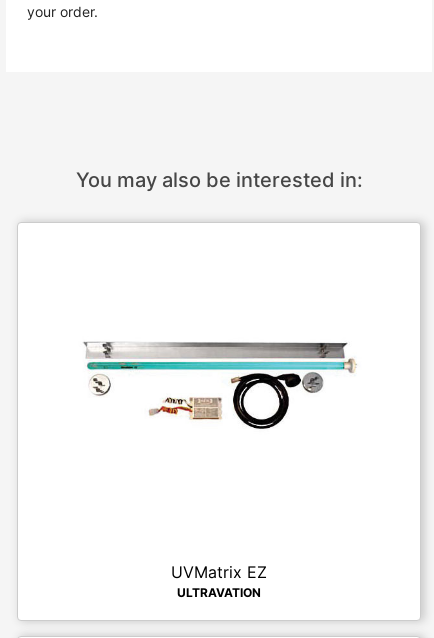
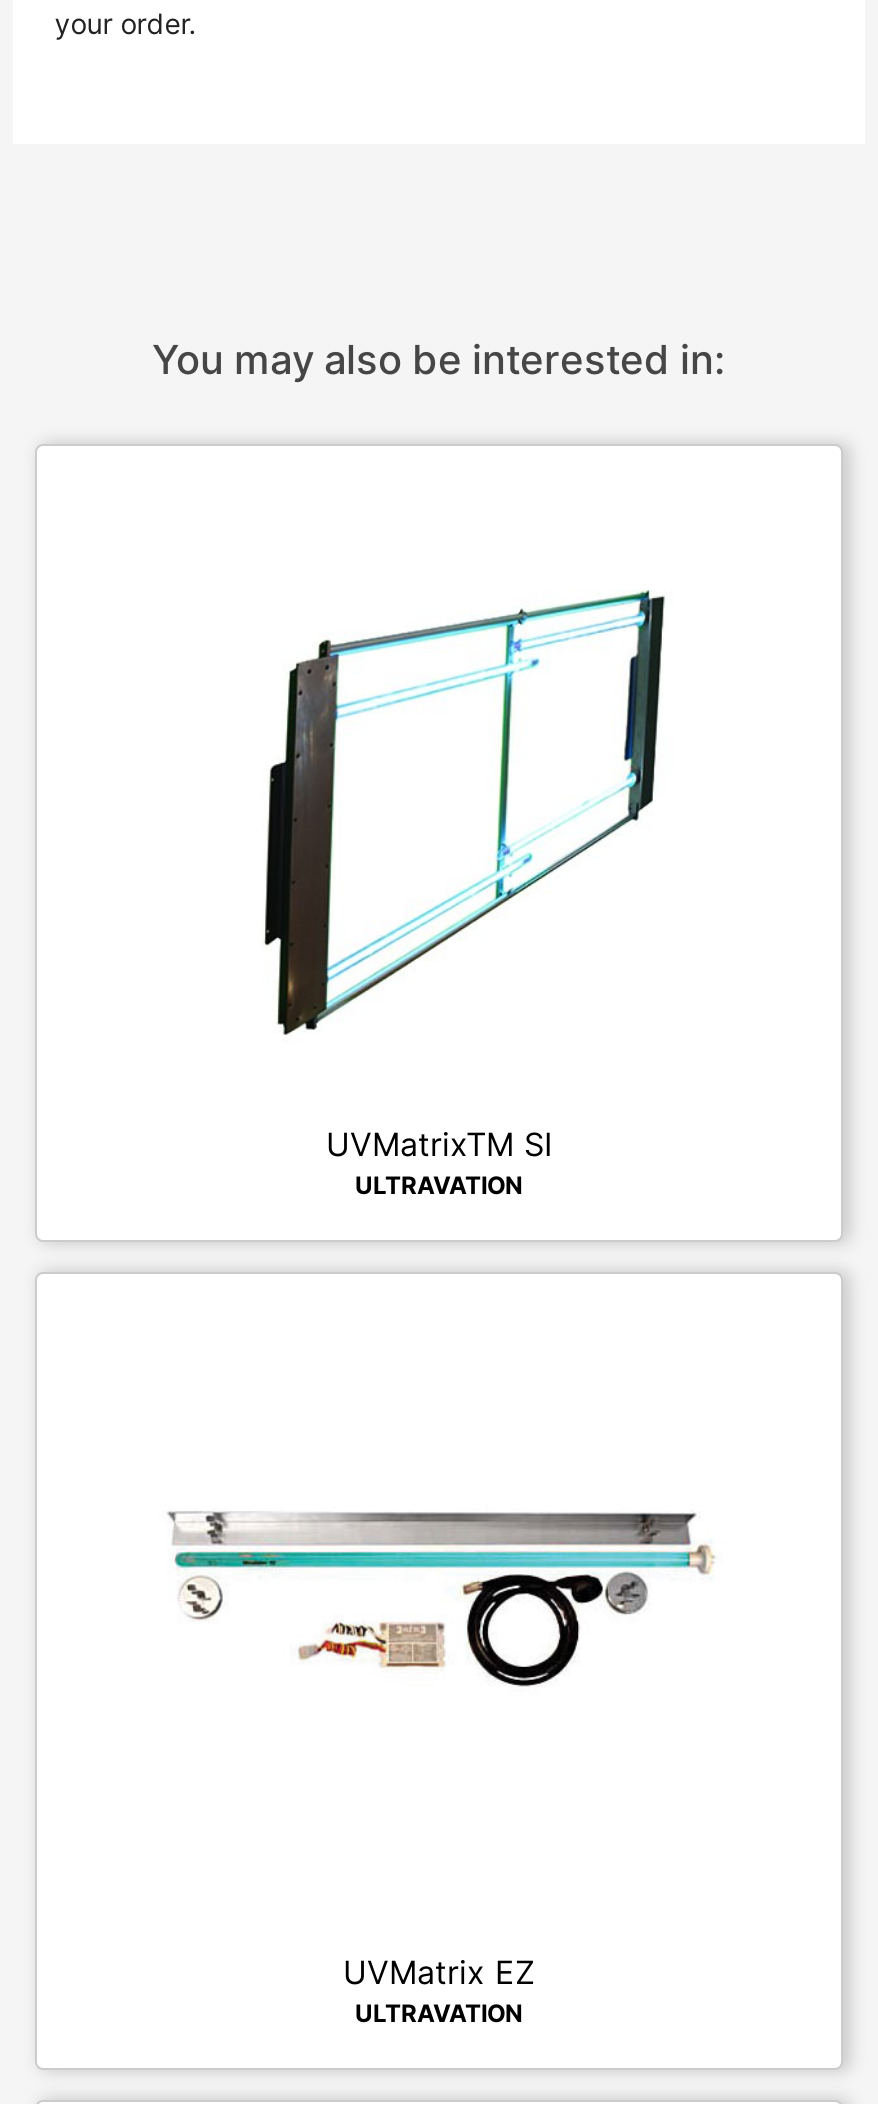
none -> [263,590,667,1036] [image]
none -> [326,1124,552,1200] UVMatrixTM SI | ULTRAVATION

